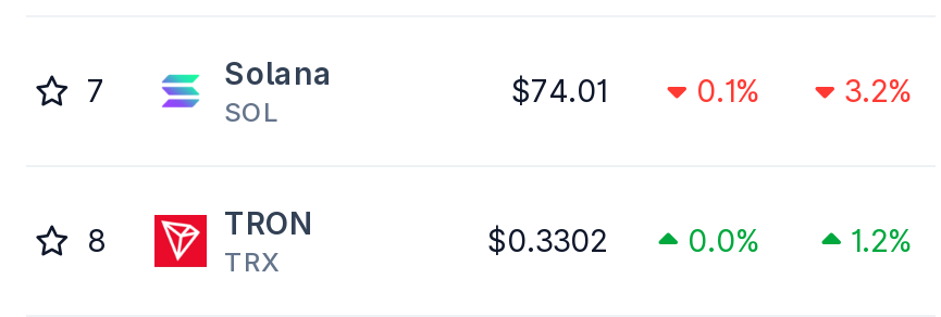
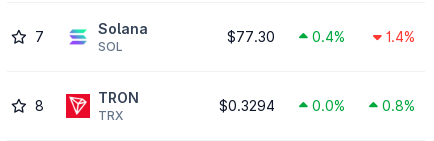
[511,72,607,109] $74.01 -> [227,28,275,45] $77.30
[696,72,759,109] 0.1% -> [312,28,345,45] 0.4%
[844,72,912,109] 3.2% -> [386,28,415,45] 1.4%
[487,221,607,258] $0.3302 -> [219,97,275,114] $0.3294
[851,221,912,258] 1.2% -> [382,97,415,114] 0.8%

